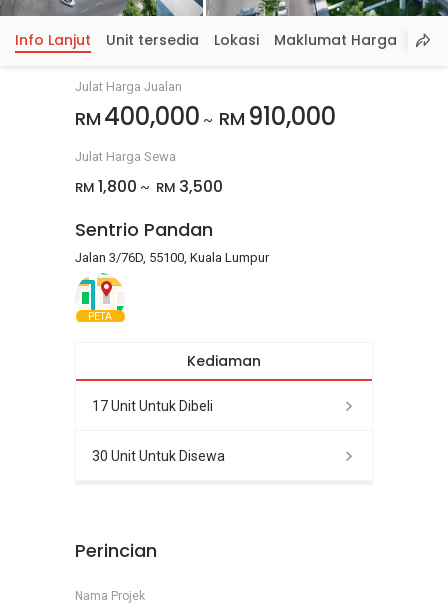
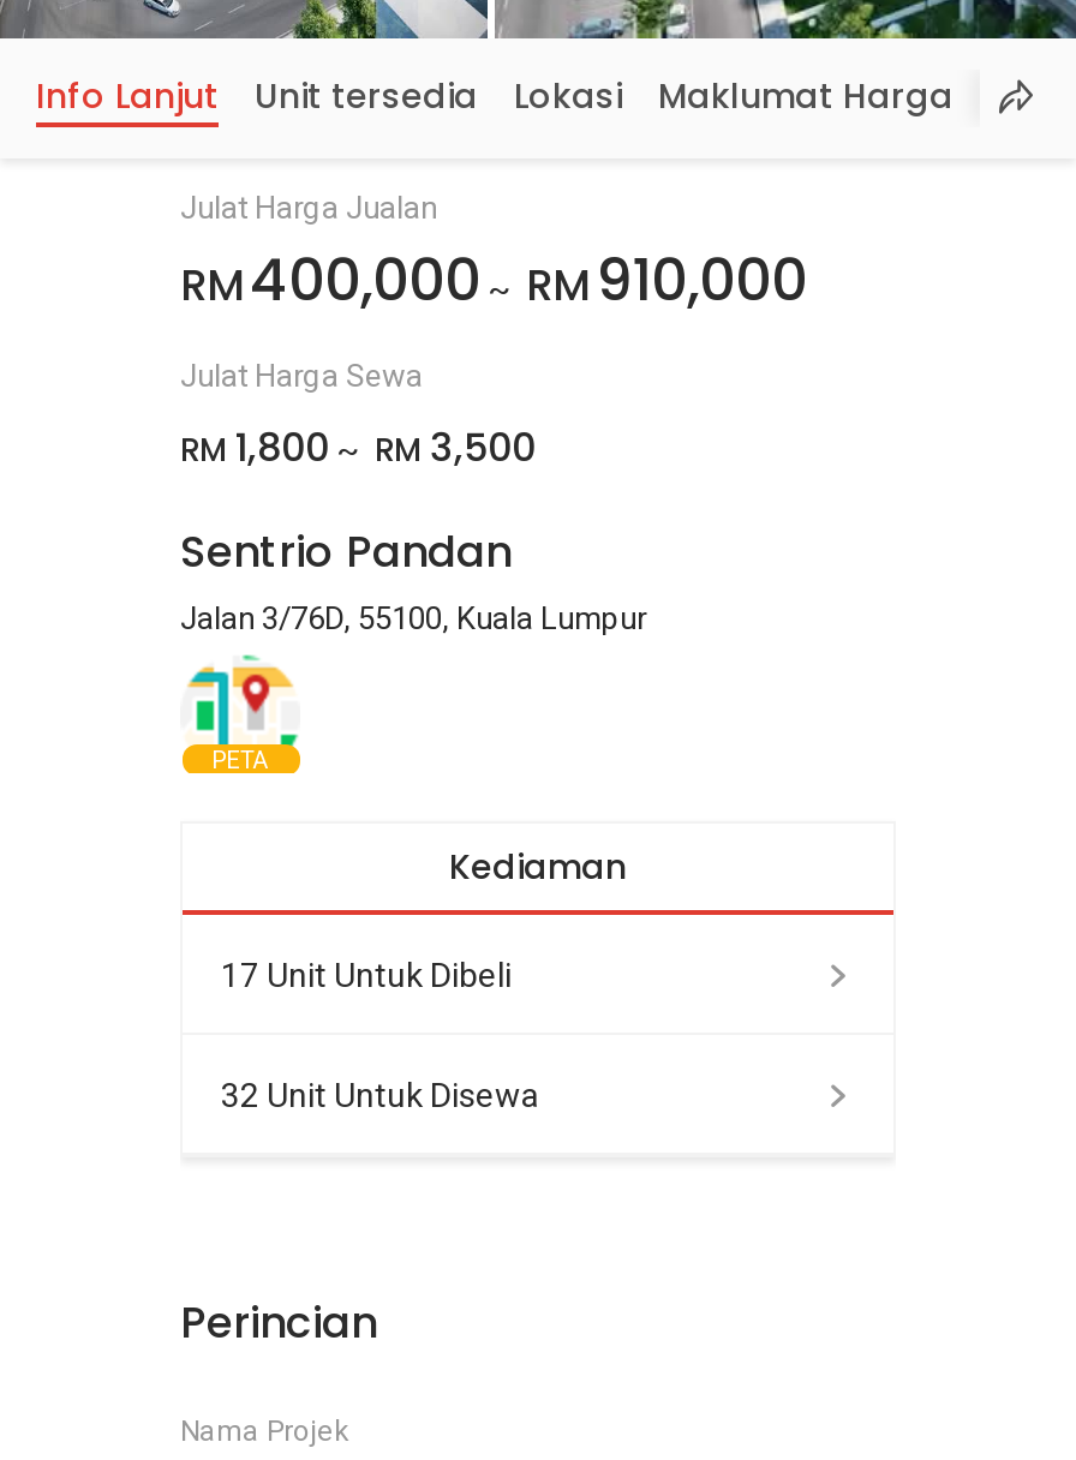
[92,447,225,463] 30 Unit Untuk Disewa -> [221,1075,540,1113] 32 Unit Untuk Disewa

